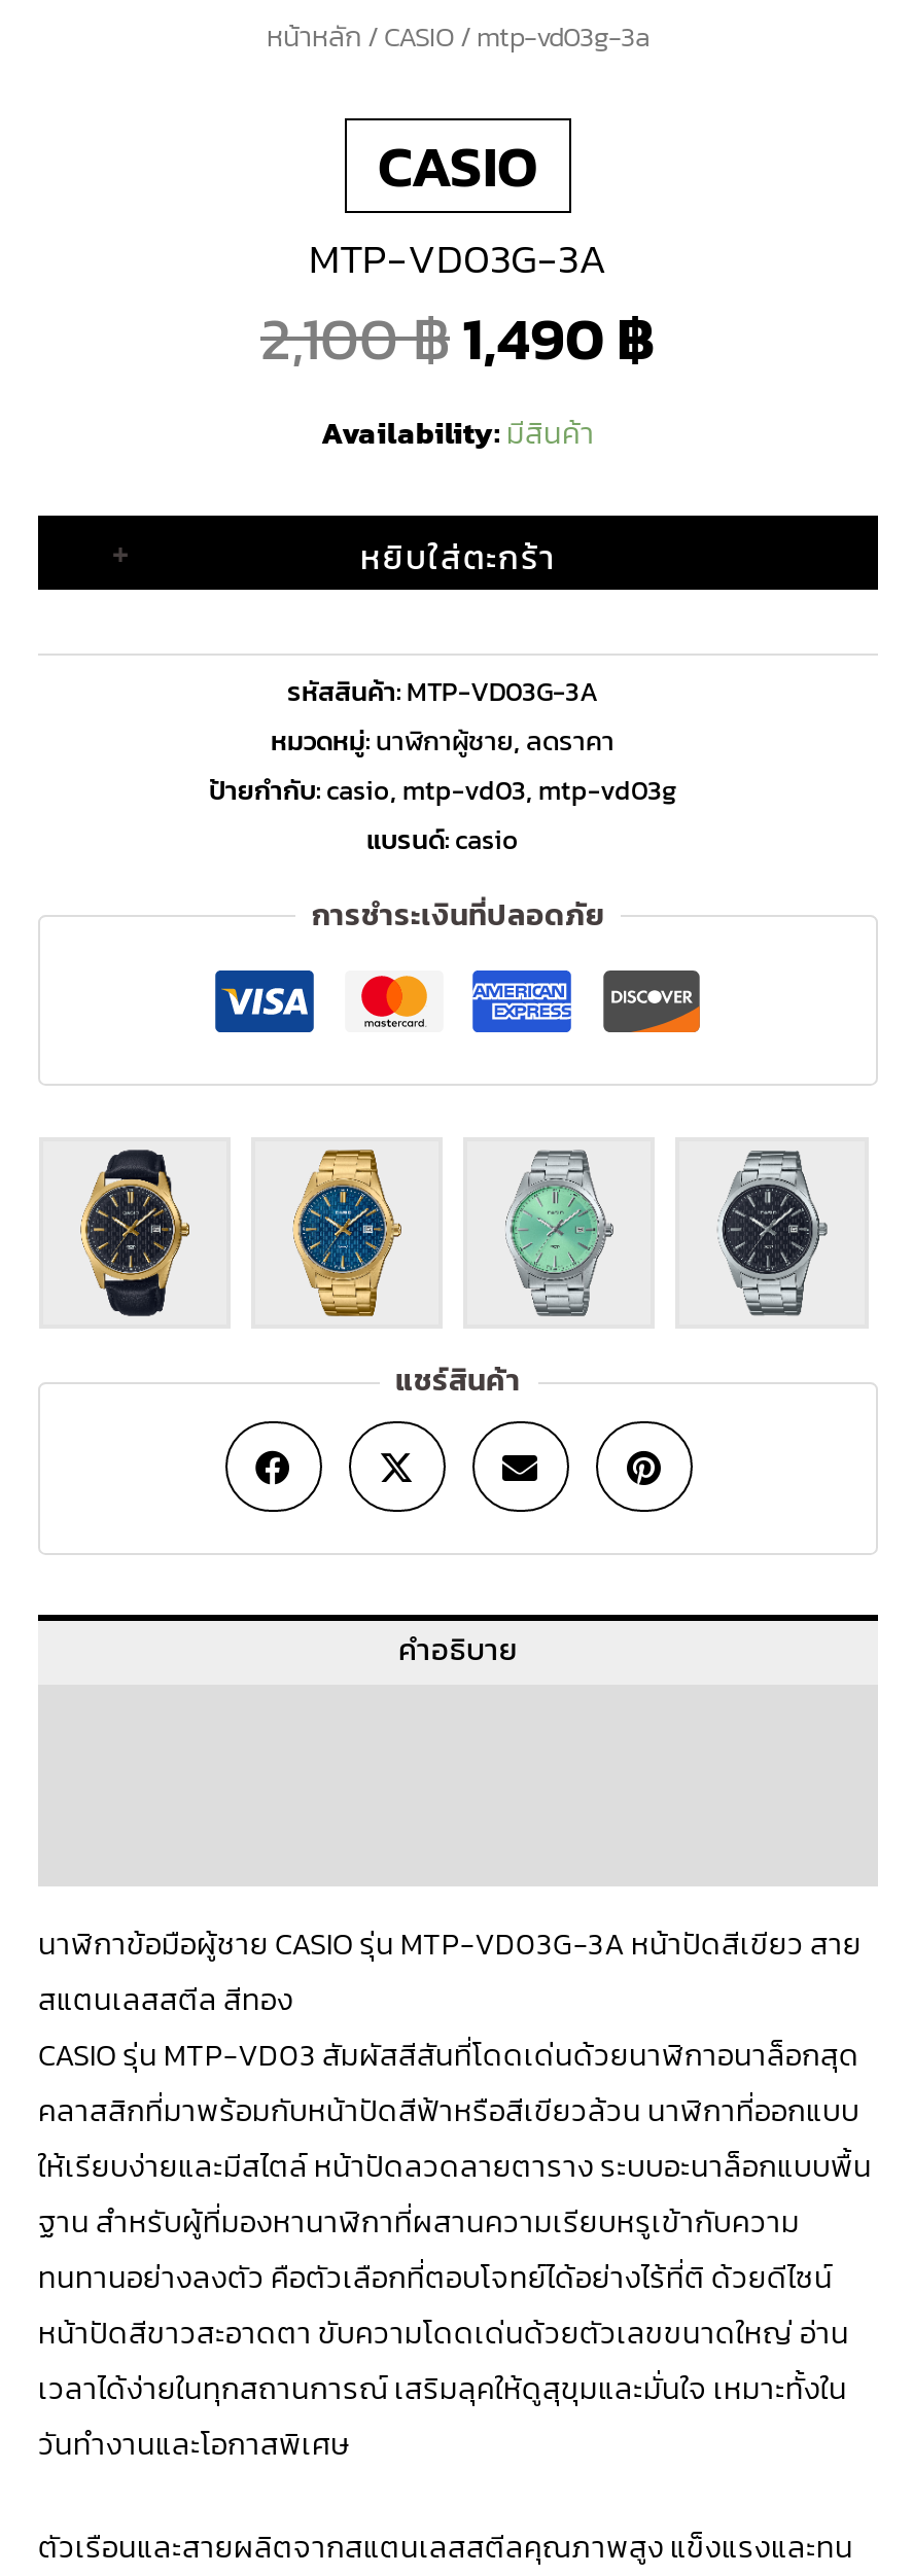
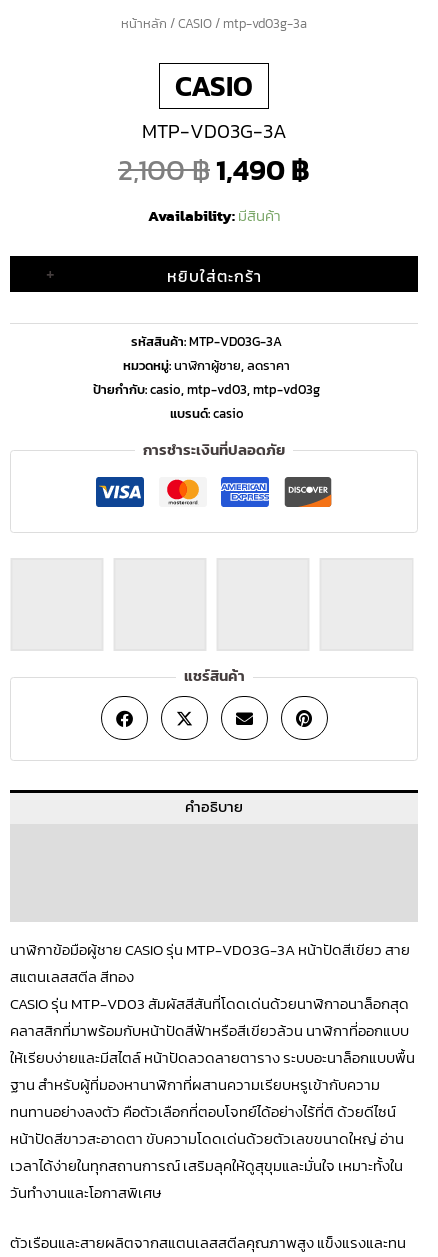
[79,1148,192,1318] [image] -> none
[291,1148,402,1318] [image] -> none
[507,1150,614,1318] [image] -> none
[719,1150,829,1316] [image] -> none

